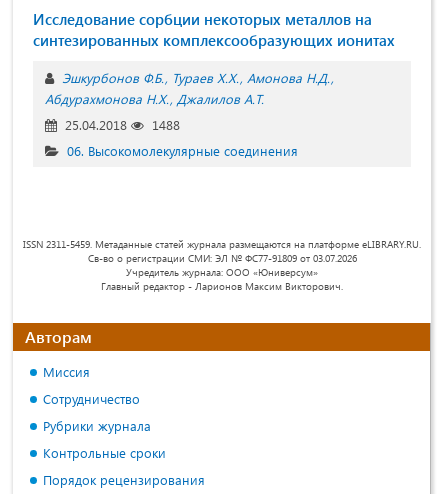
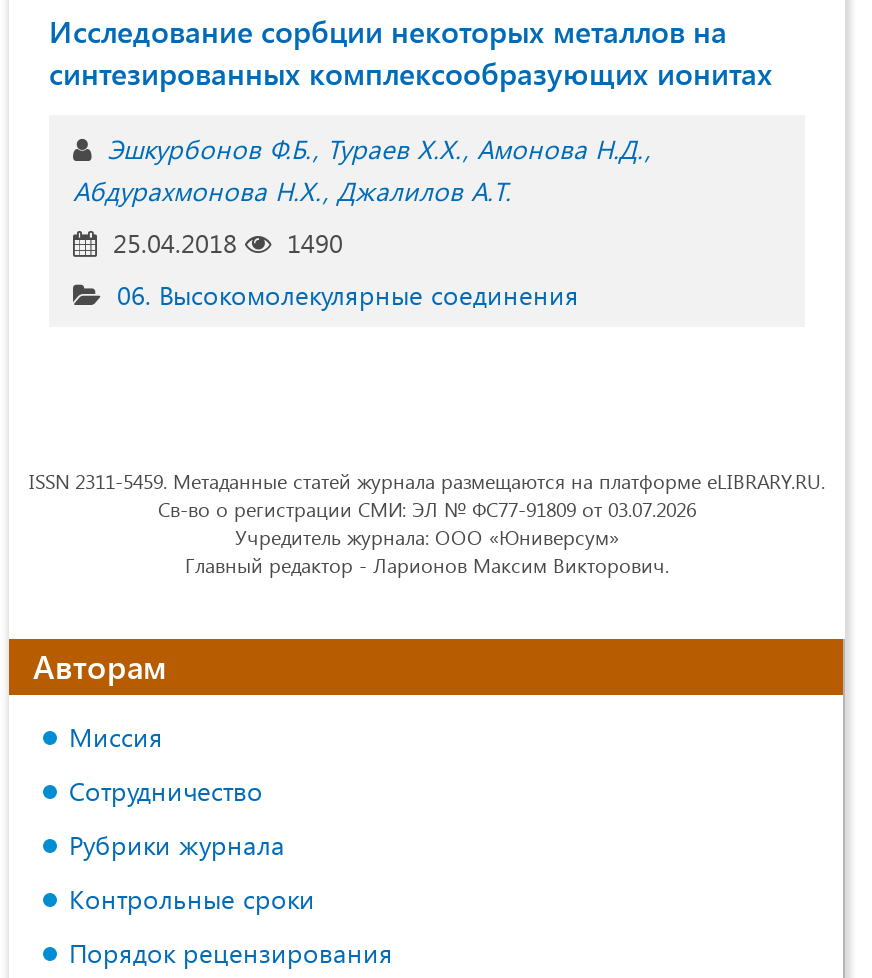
[61,116,180,133] 25.04.2018 1488 -> [105,225,343,259] 25.04.2018 1490

